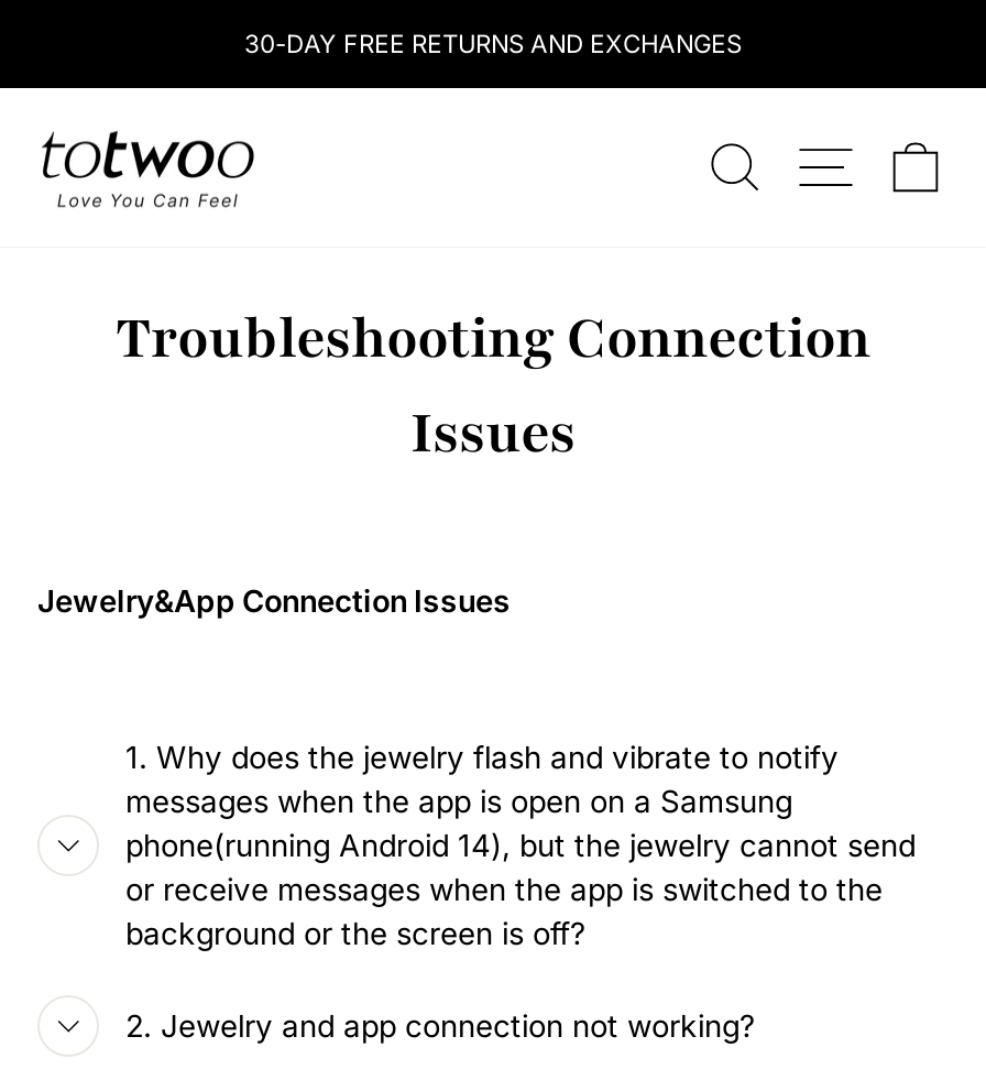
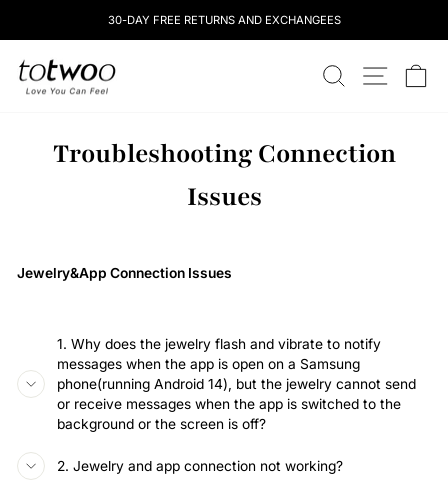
[244,29,742,59] 30-DAY FREE RETURNS AND EXCHANGES -> [107,13,340,27] 30-DAY FREE RETURNS AND EXCHANGEES

